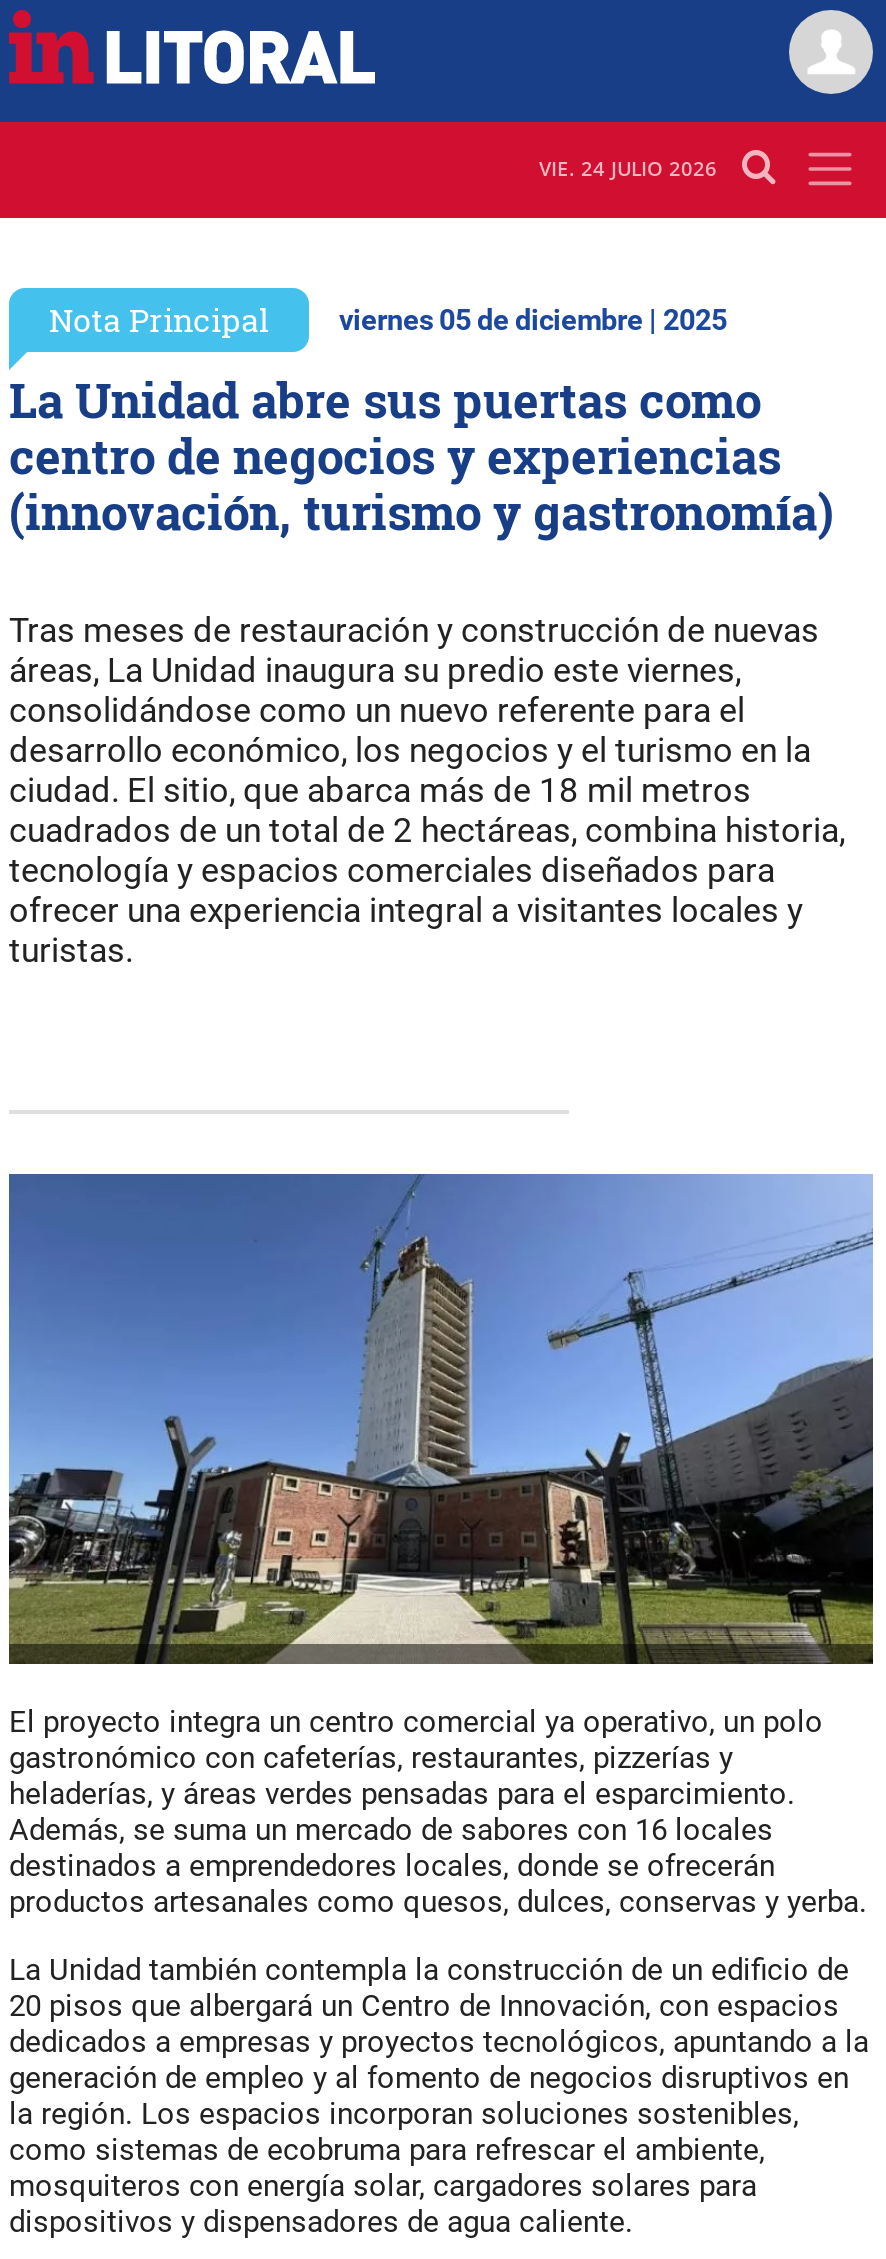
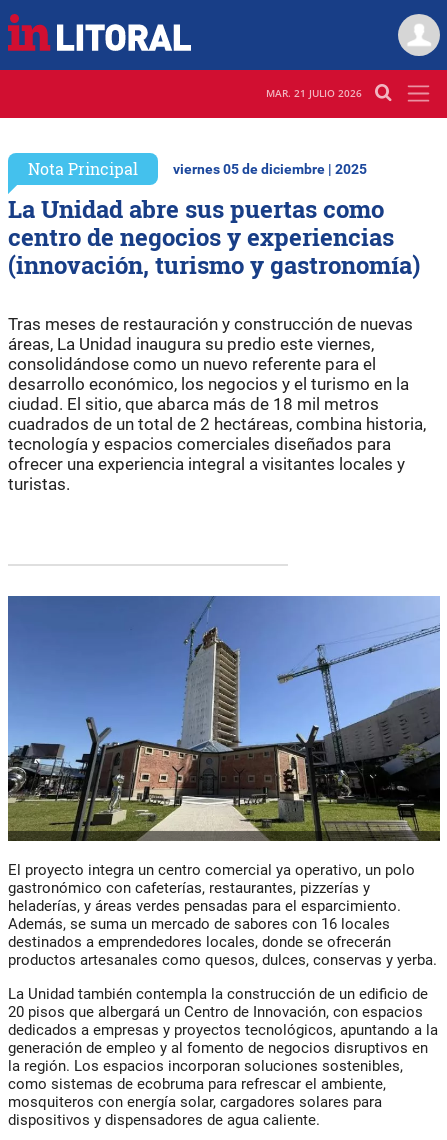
[539,155,717,183] VIE. 24 JULIO 2026 -> [266,86,362,100] MAR. 21 JULIO 2026

